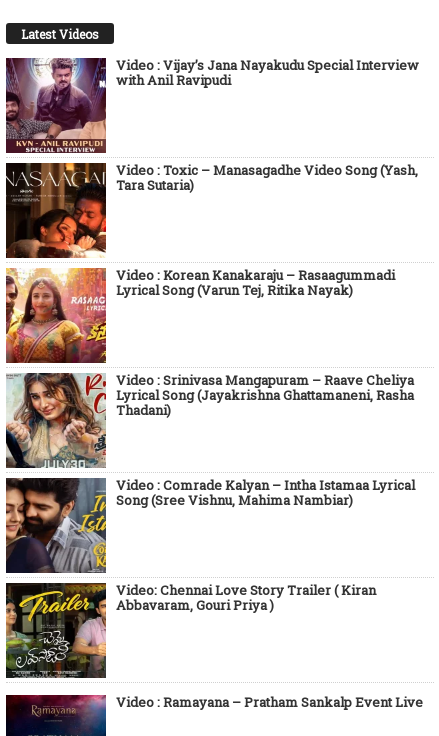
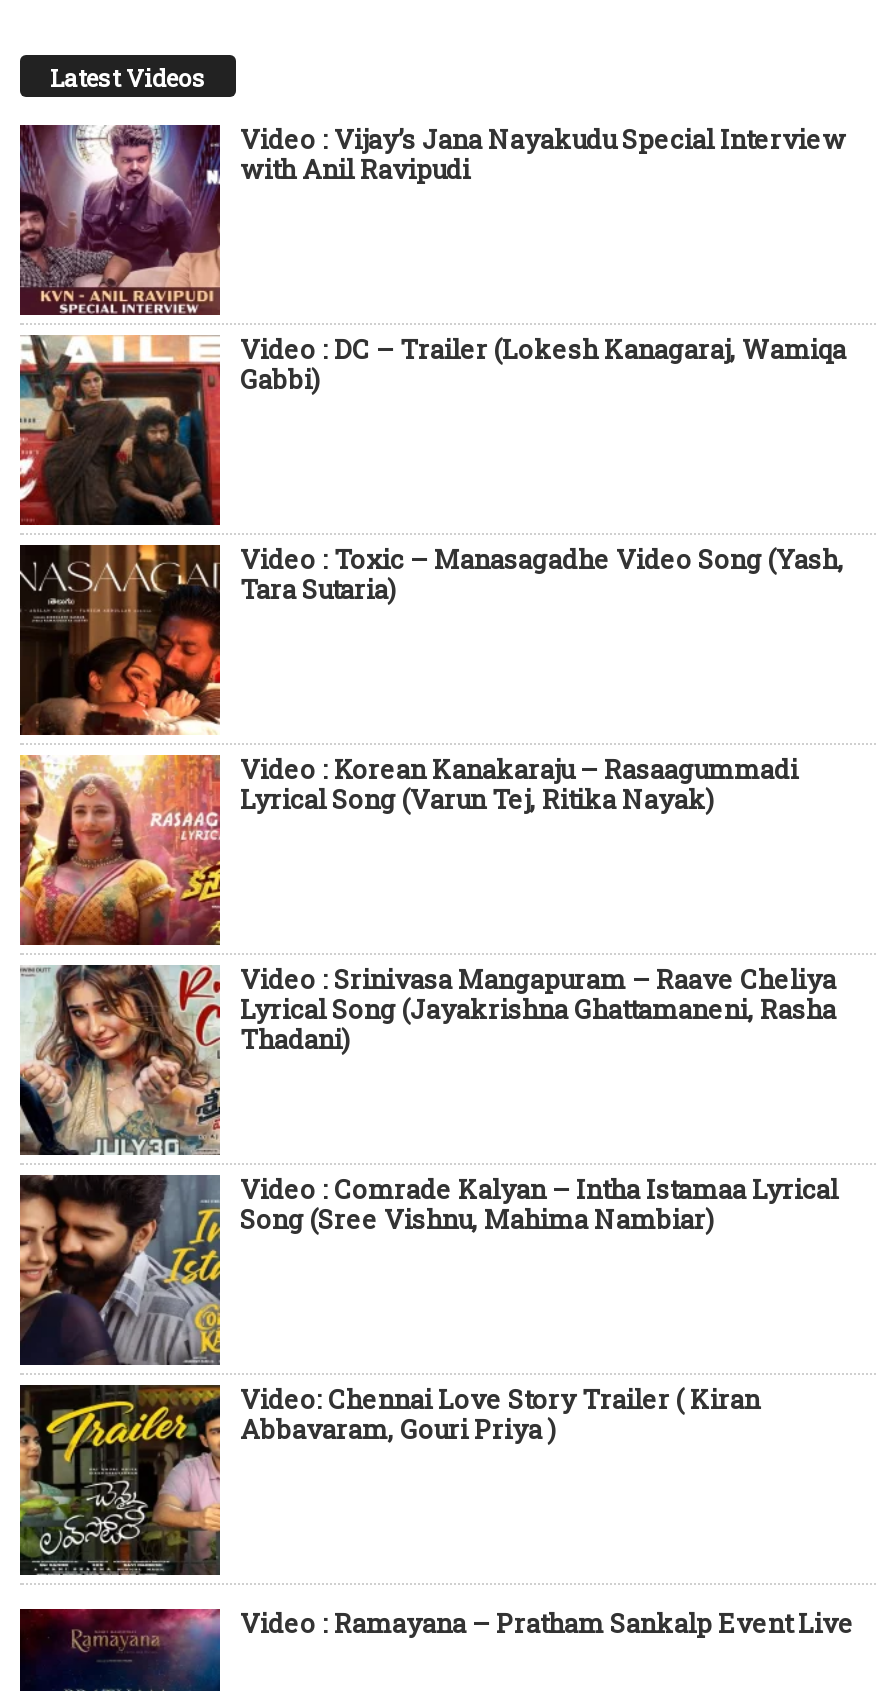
none -> [18,331,846,525] [image] | Video : DC – Trailer (Lokesh Kanagaraj, Wamiqa | Gabbi)

